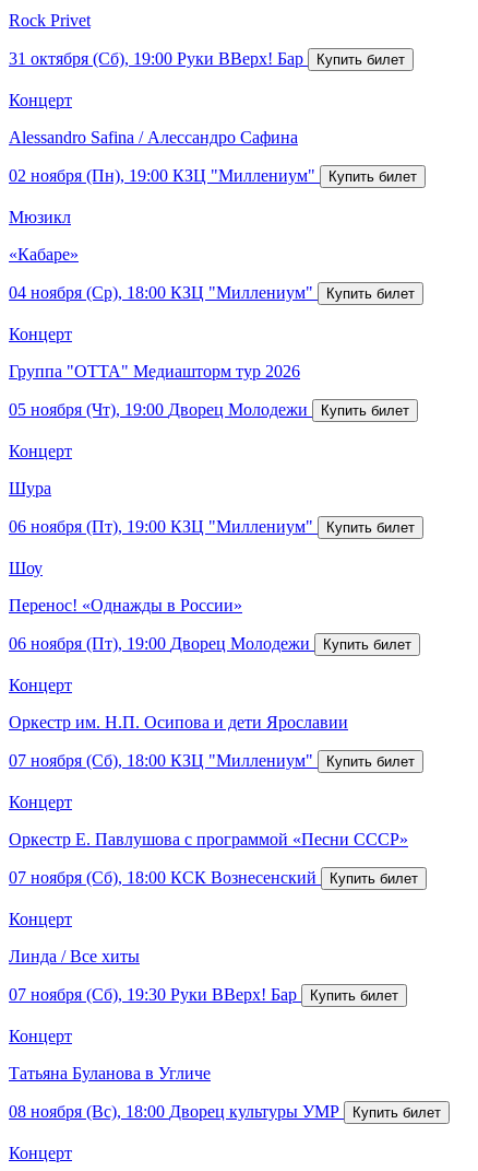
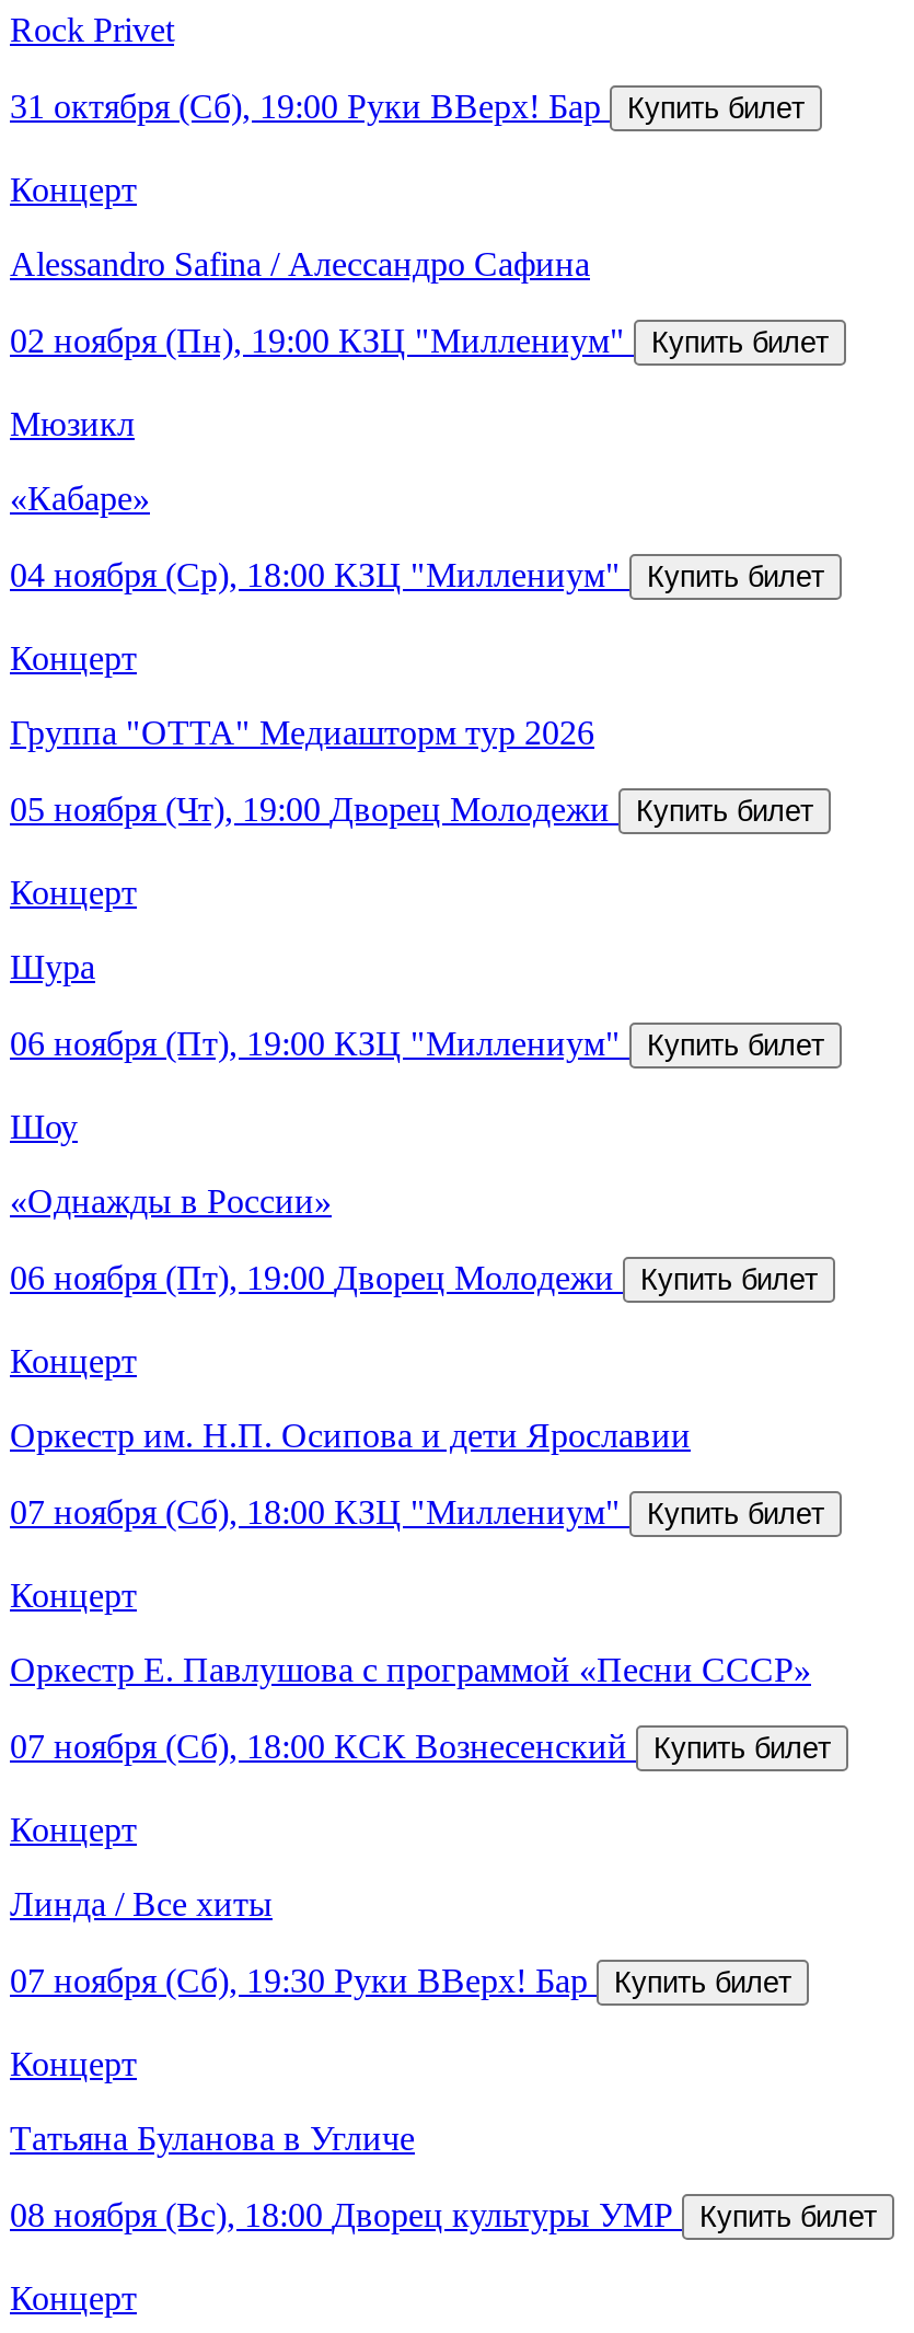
[9,595,242,614] Перенос! «Однажды в России» -> [10,1181,332,1219] «Однажды в России»

